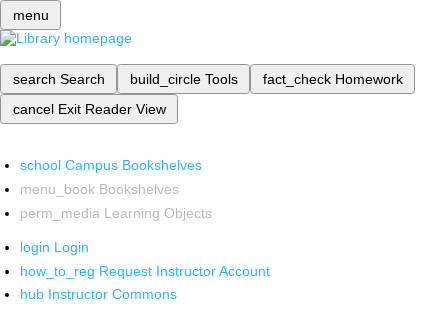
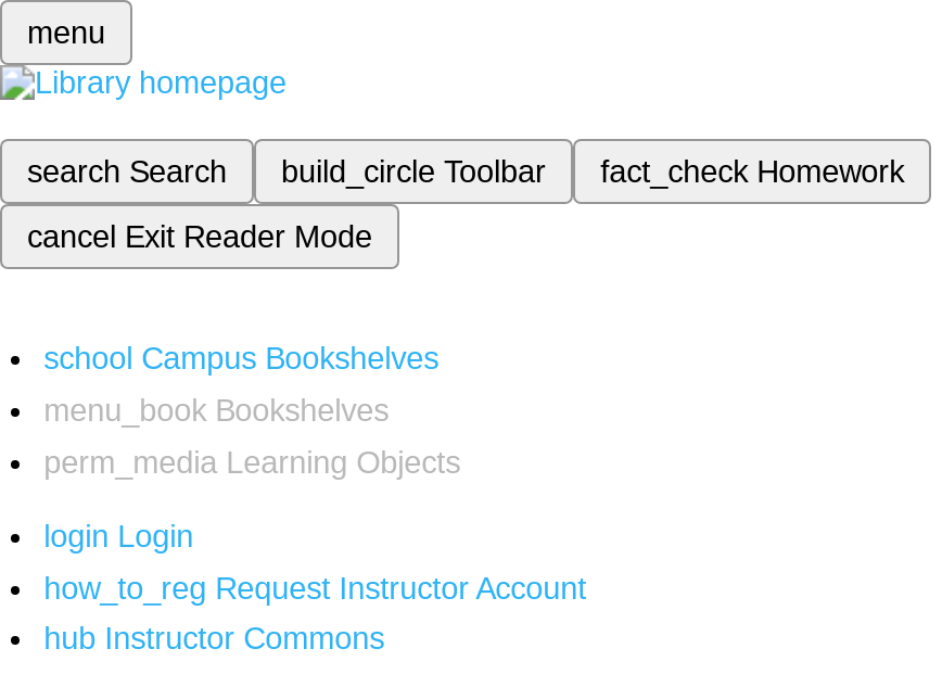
[129,71,237,87] build_circle Tools -> [281,154,546,189] build_circle Toolbar
[12,101,165,117] cancel Exit Reader View -> [27,219,372,254] cancel Exit Reader Mode

